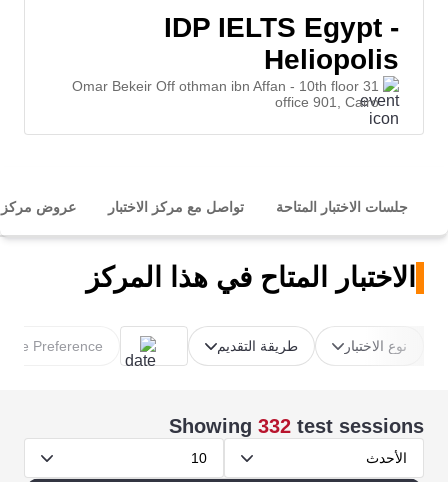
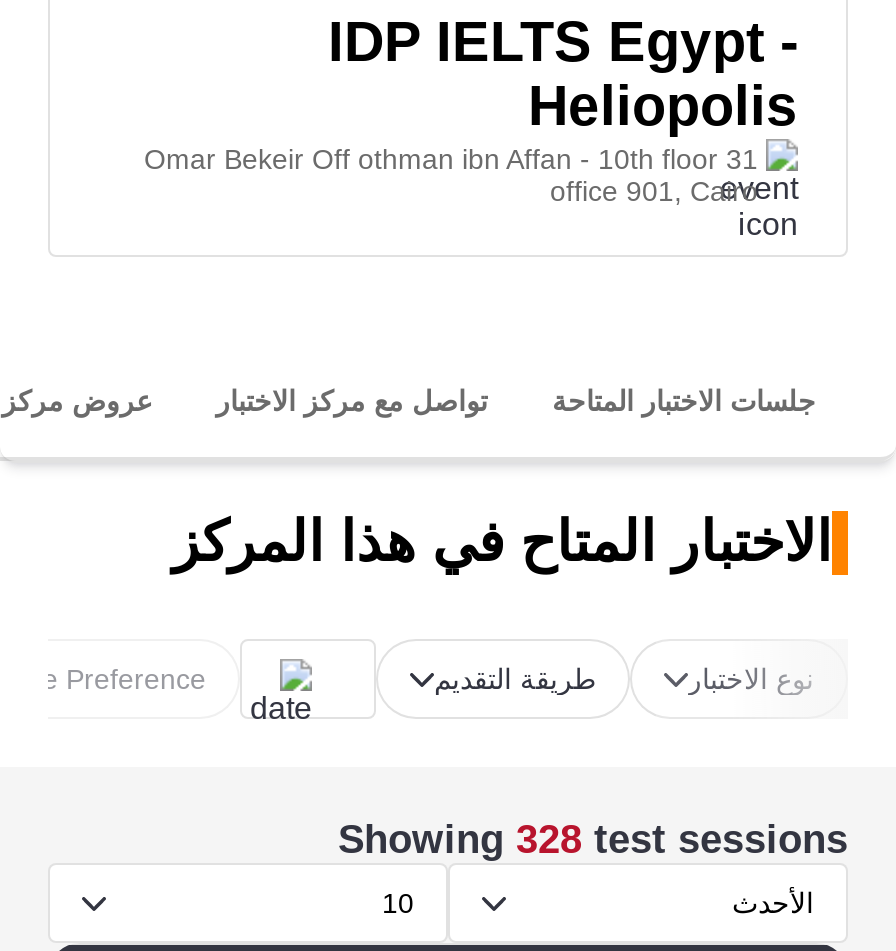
[169,414,424,436] Showing 332 test sessions -> [338,816,848,860] Showing 328 test sessions

